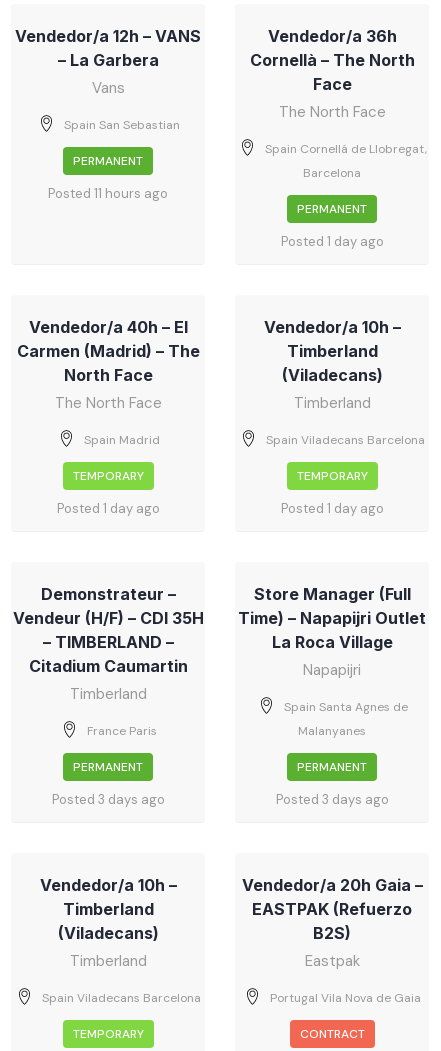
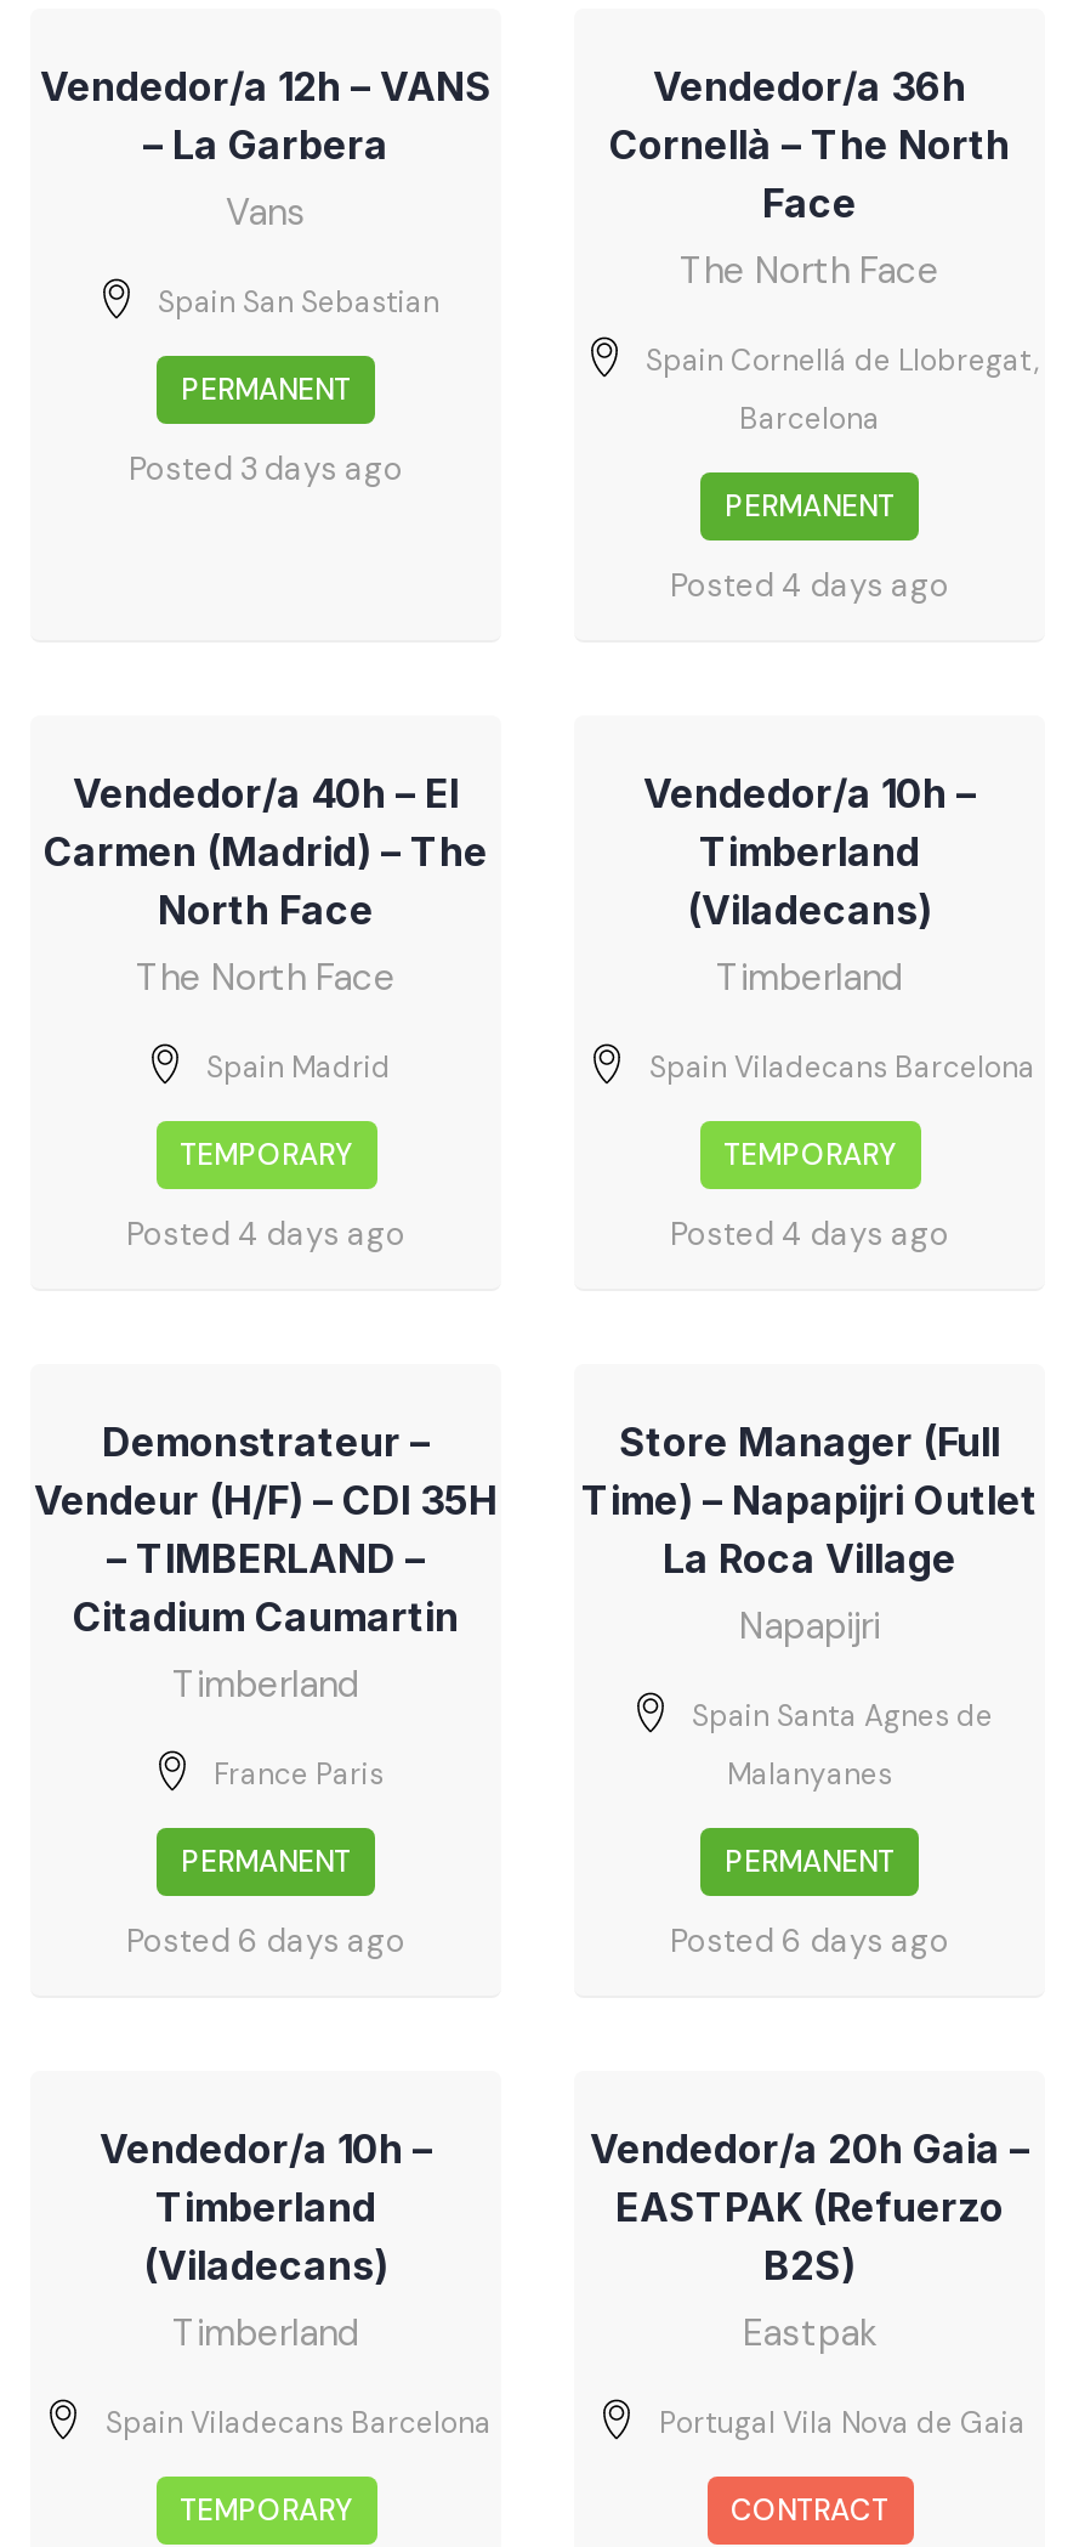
[48,185,168,202] Posted 11 hours ago -> [129,449,403,490] Posted 3 days ago
[280,233,383,250] Posted 1 day ago -> [670,566,949,607] Posted 4 days ago
[56,500,159,517] Posted 1 day ago -> [126,1214,405,1256] Posted 4 days ago
[280,500,383,517] Posted 1 day ago -> [670,1214,949,1256] Posted 4 days ago
[51,791,164,808] Posted 3 days ago -> [126,1921,405,1963] Posted 6 days ago
[275,791,388,808] Posted 3 days ago -> [670,1921,949,1963] Posted 6 days ago

